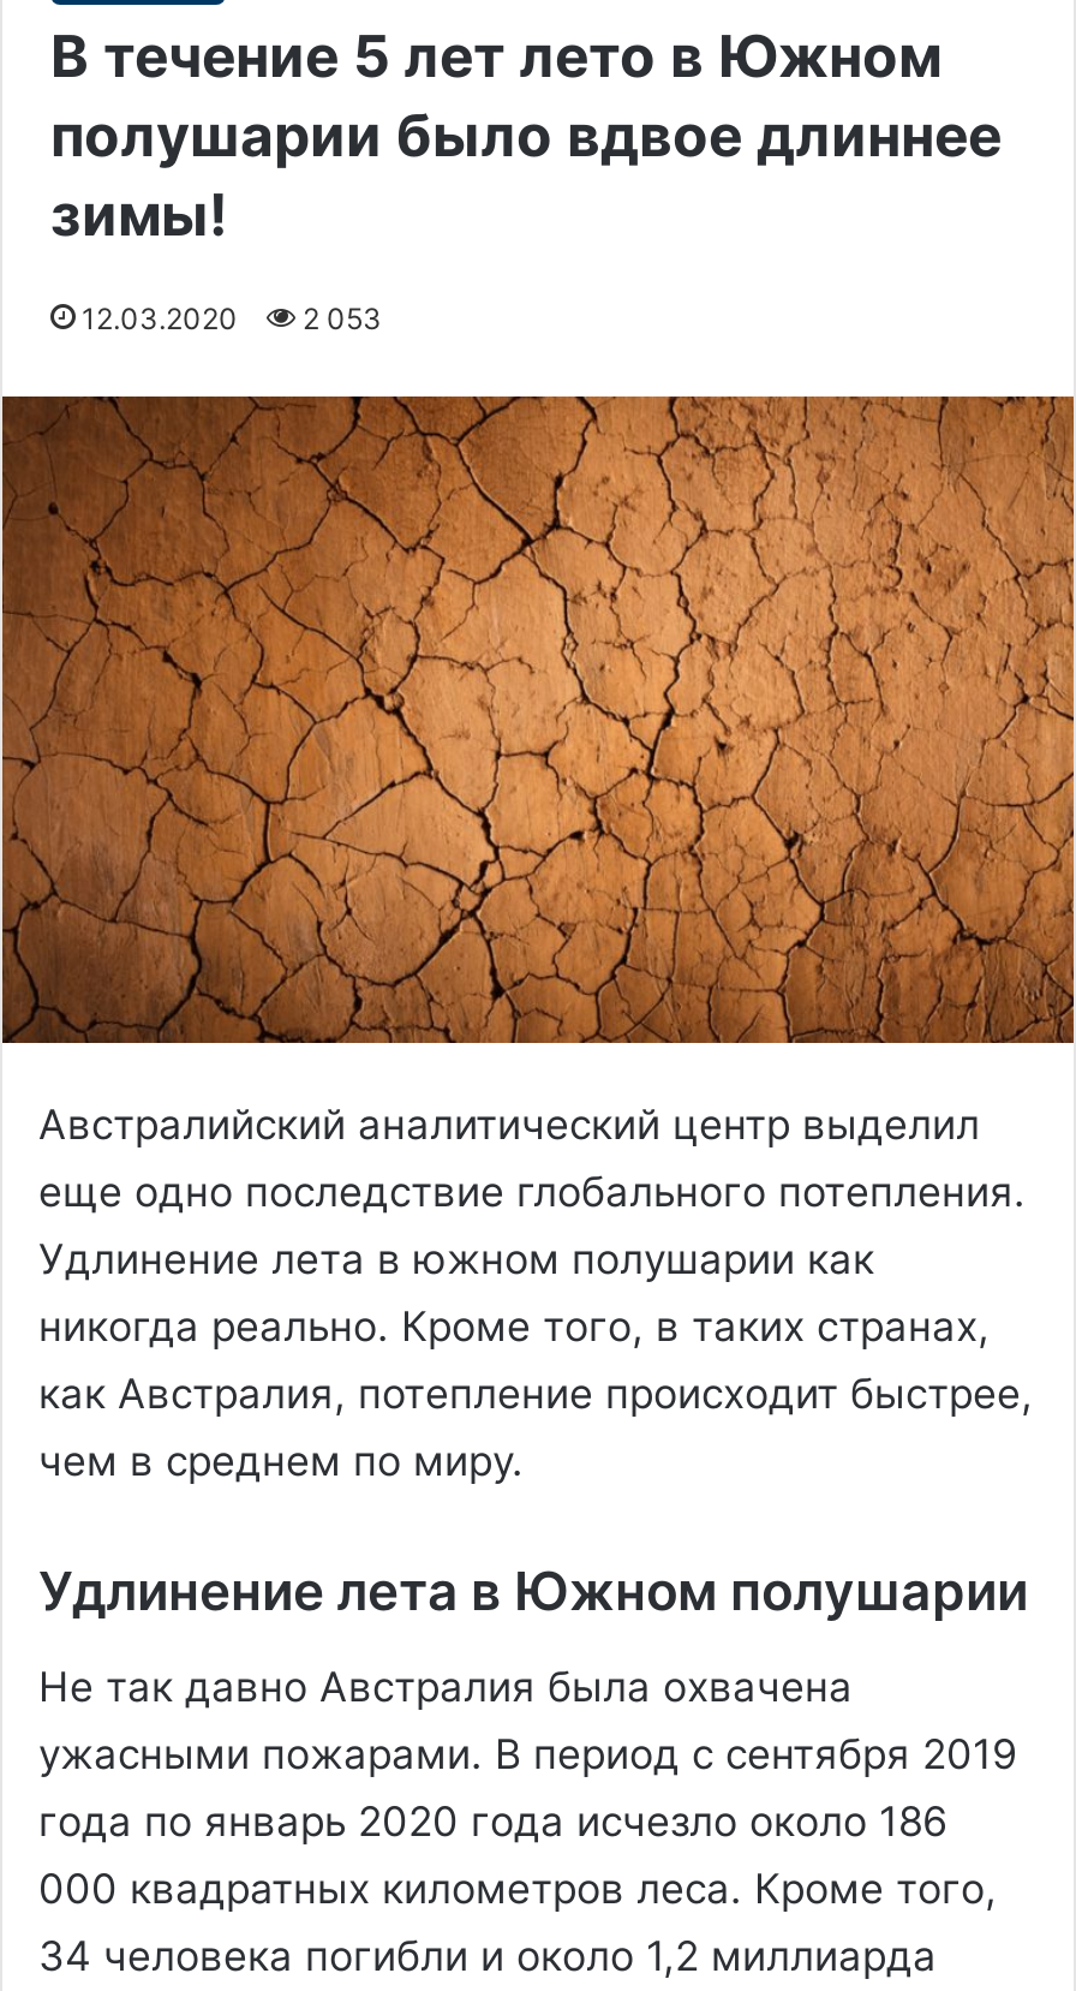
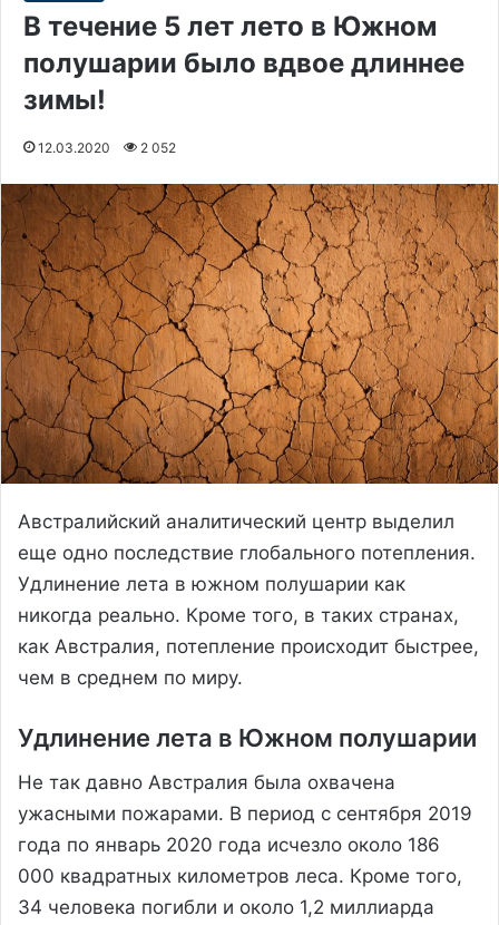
[82,300,382,336] 12.03.2020 2 053 -> [38,139,176,156] 12.03.2020 2 052

